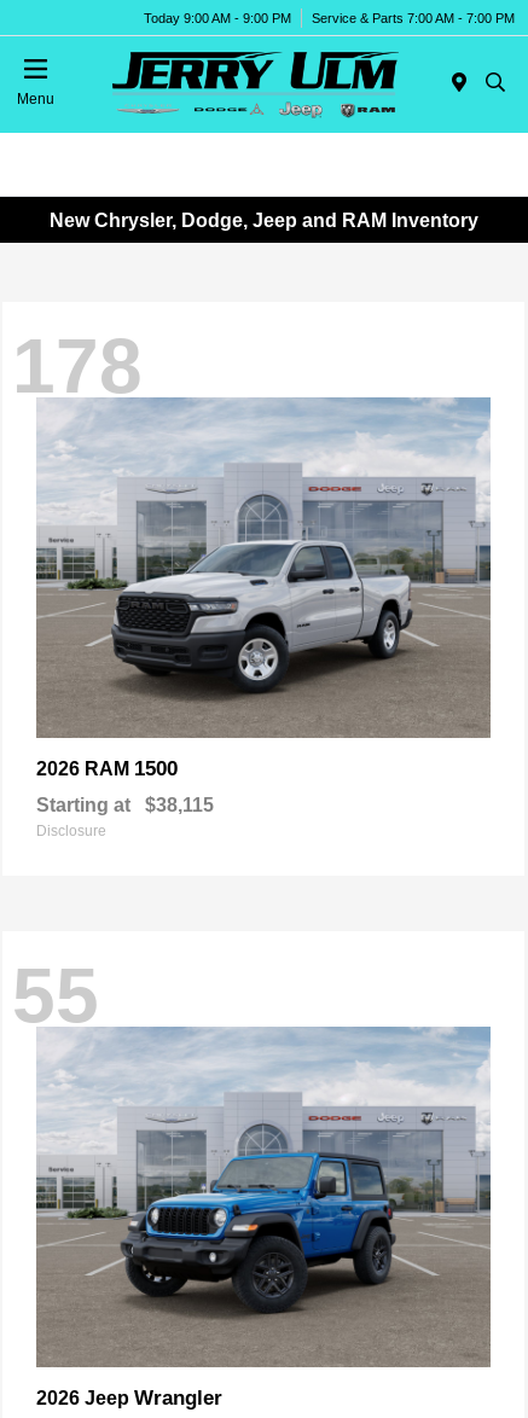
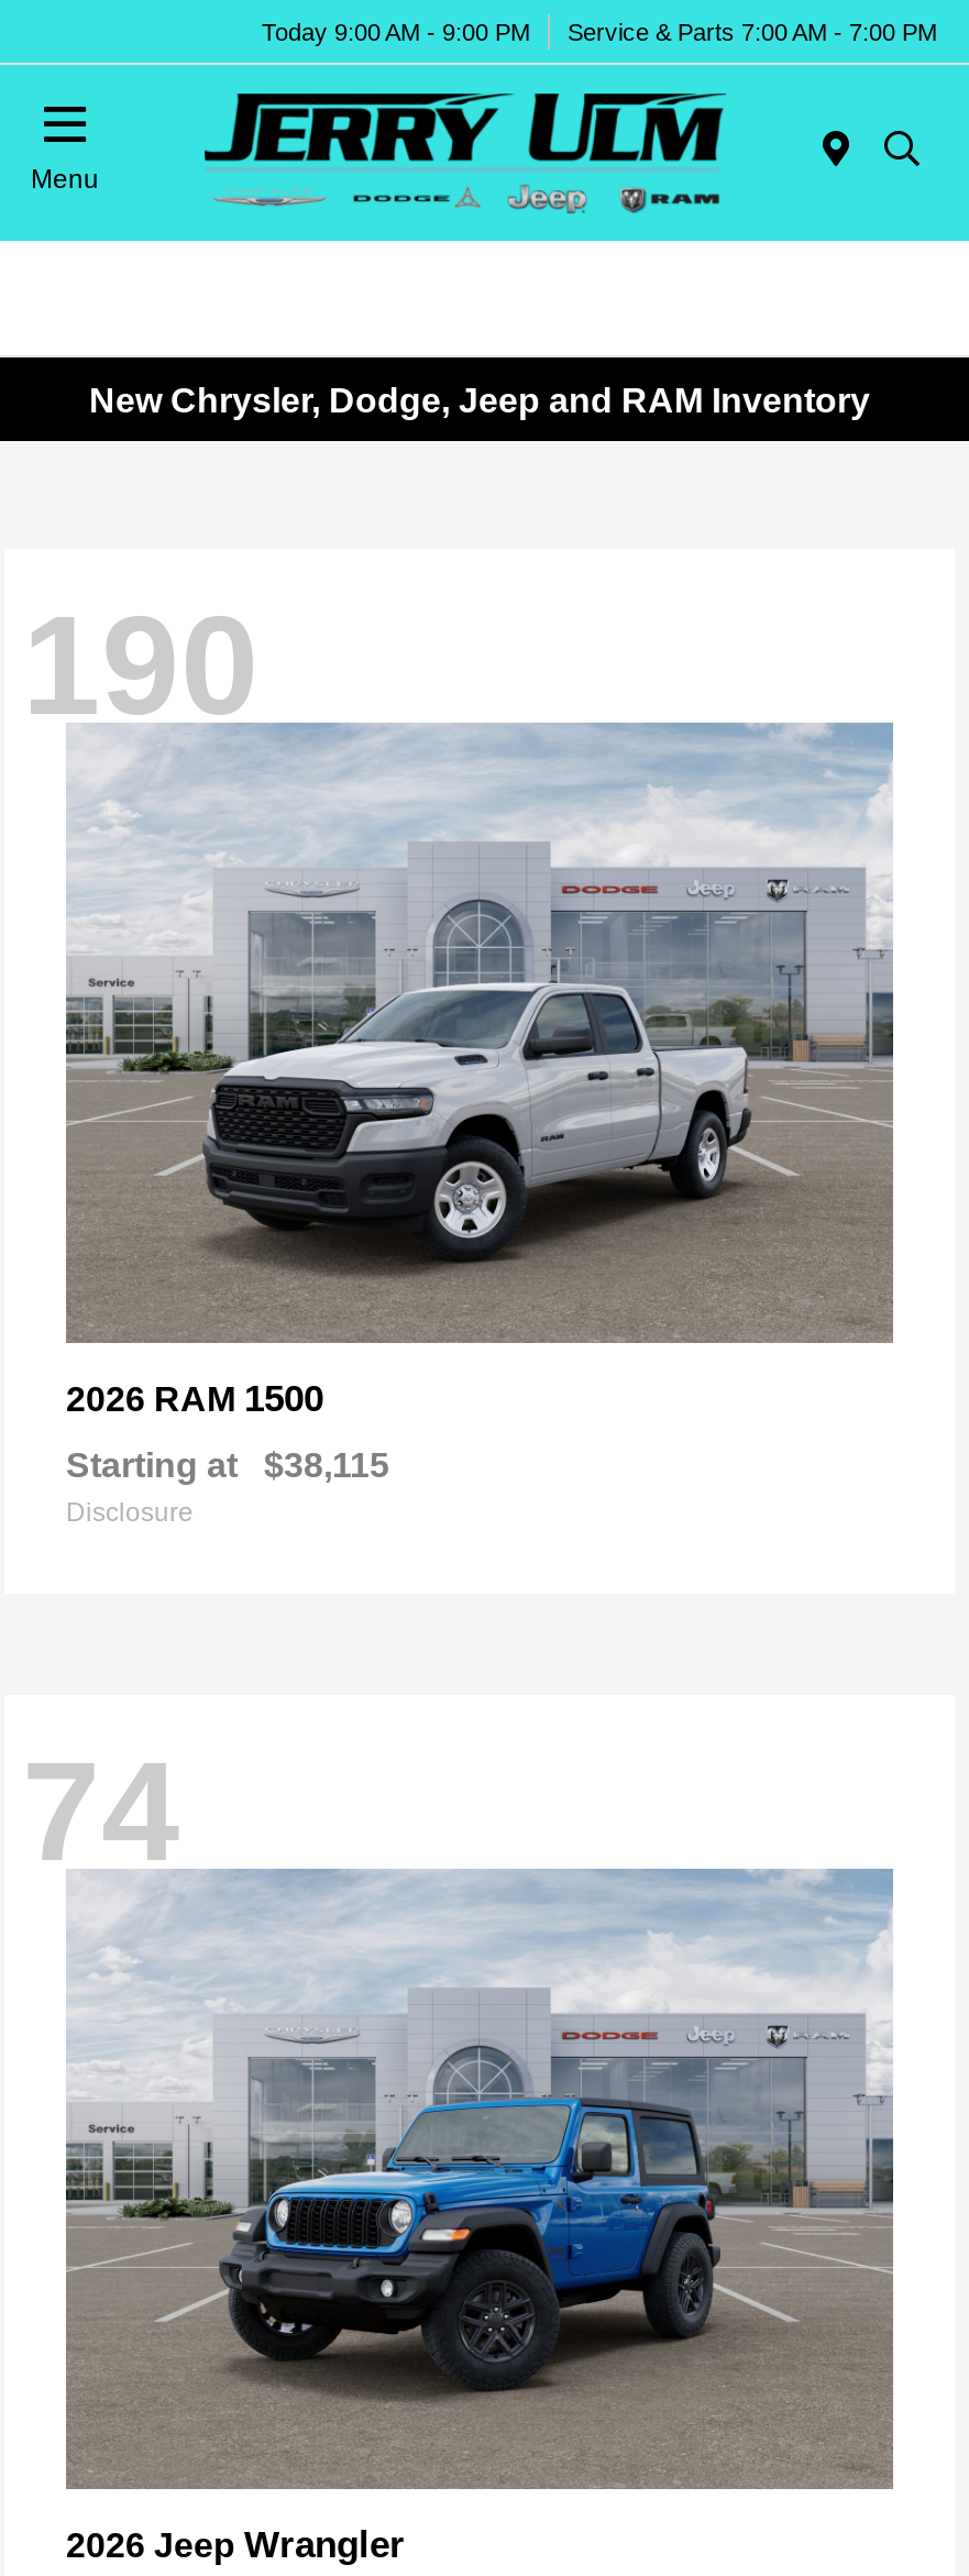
[12,322,143,409] 178 -> [22,586,260,744] 190
[12,951,99,1038] 55 -> [22,1732,180,1890] 74

